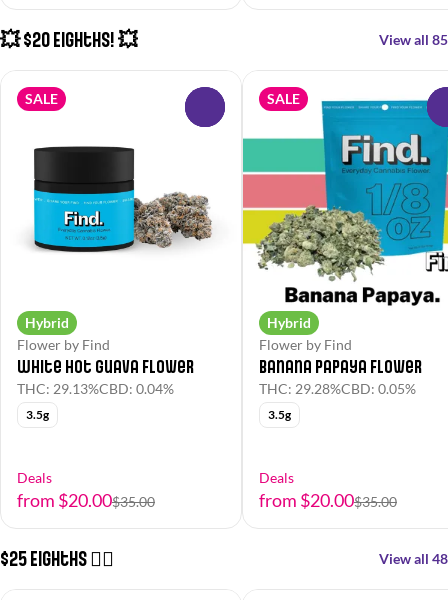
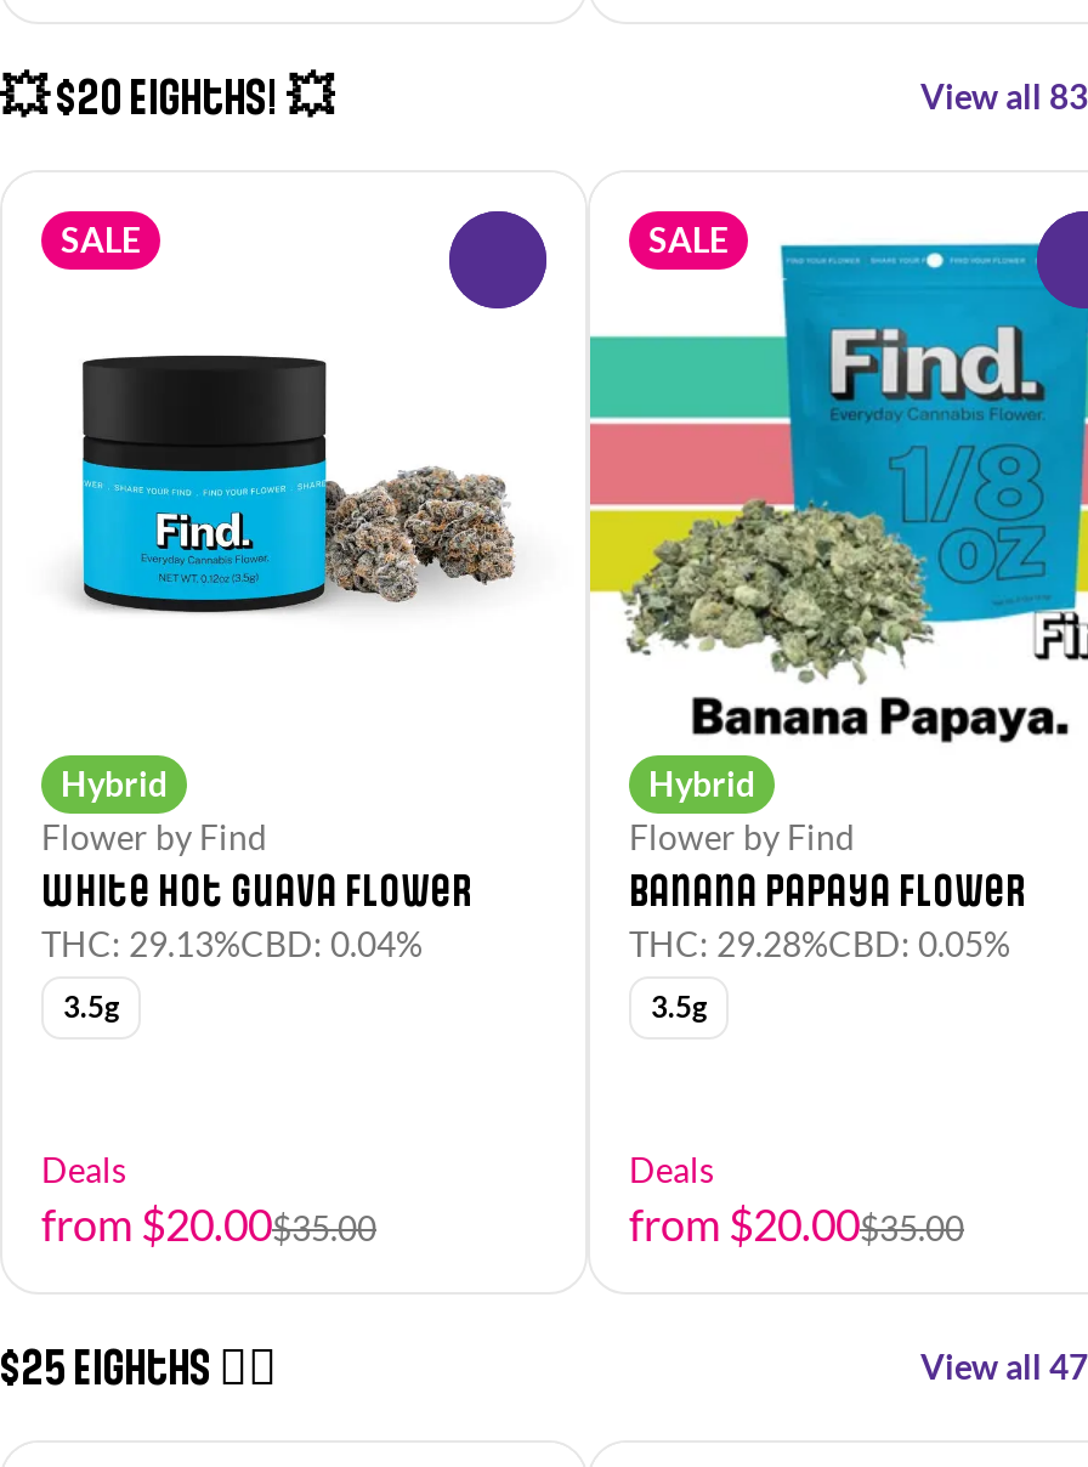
[379,31,448,48] View all 85 -> [920,75,1088,117] View all 83
[379,550,448,567] View all 48 -> [920,1346,1088,1387] View all 47

